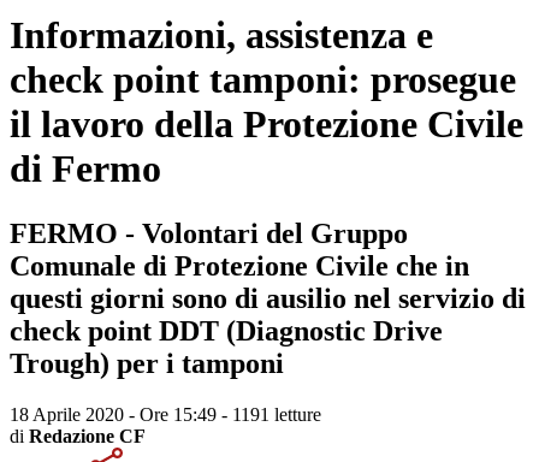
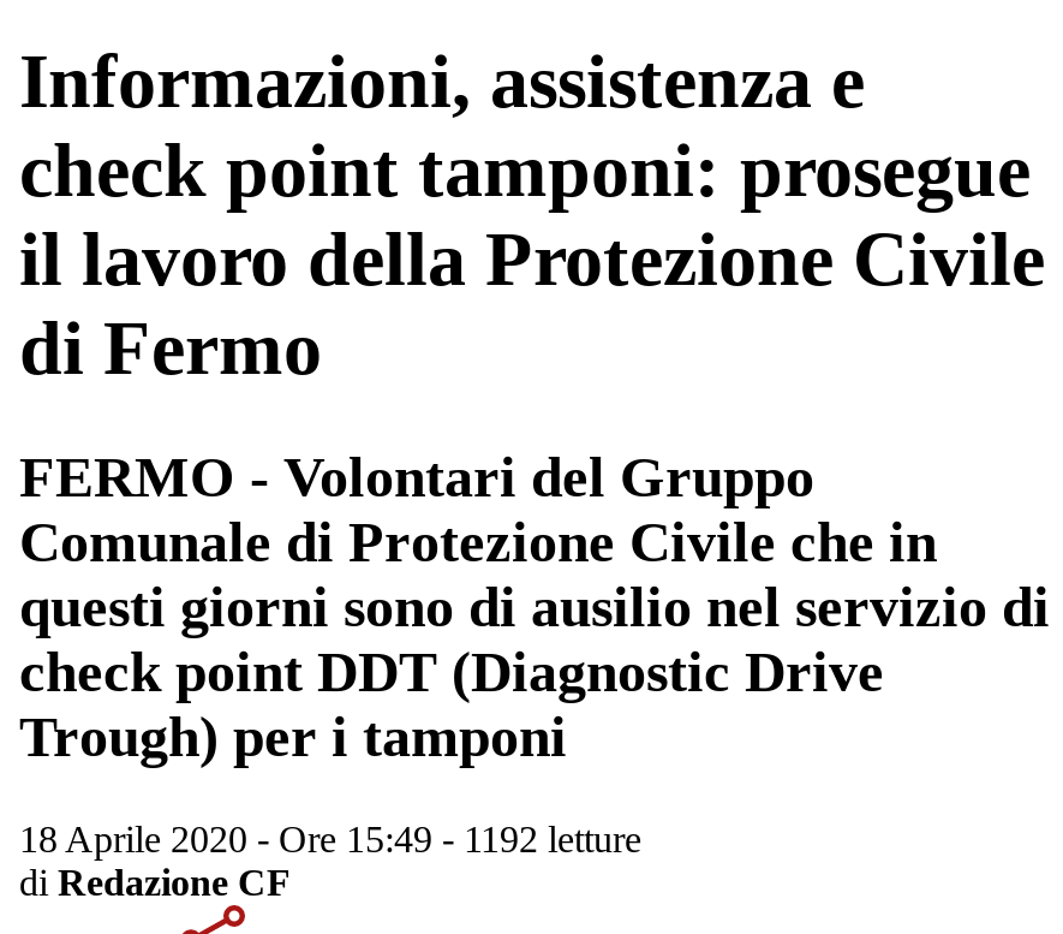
[10,404,321,424] 18 Aprile 2020 - Ore 15:49 - 1191 letture -> [19,818,641,859] 18 Aprile 2020 - Ore 15:49 - 1192 letture

